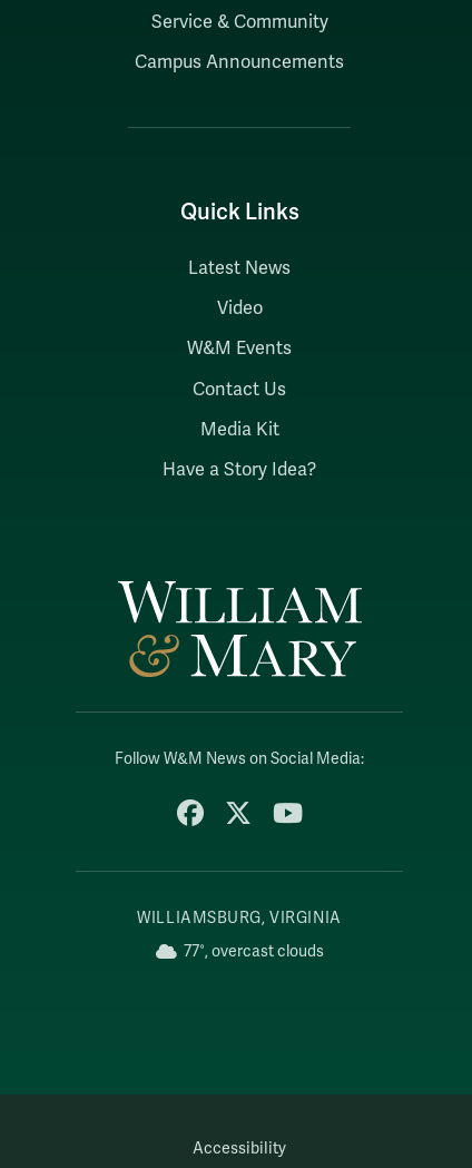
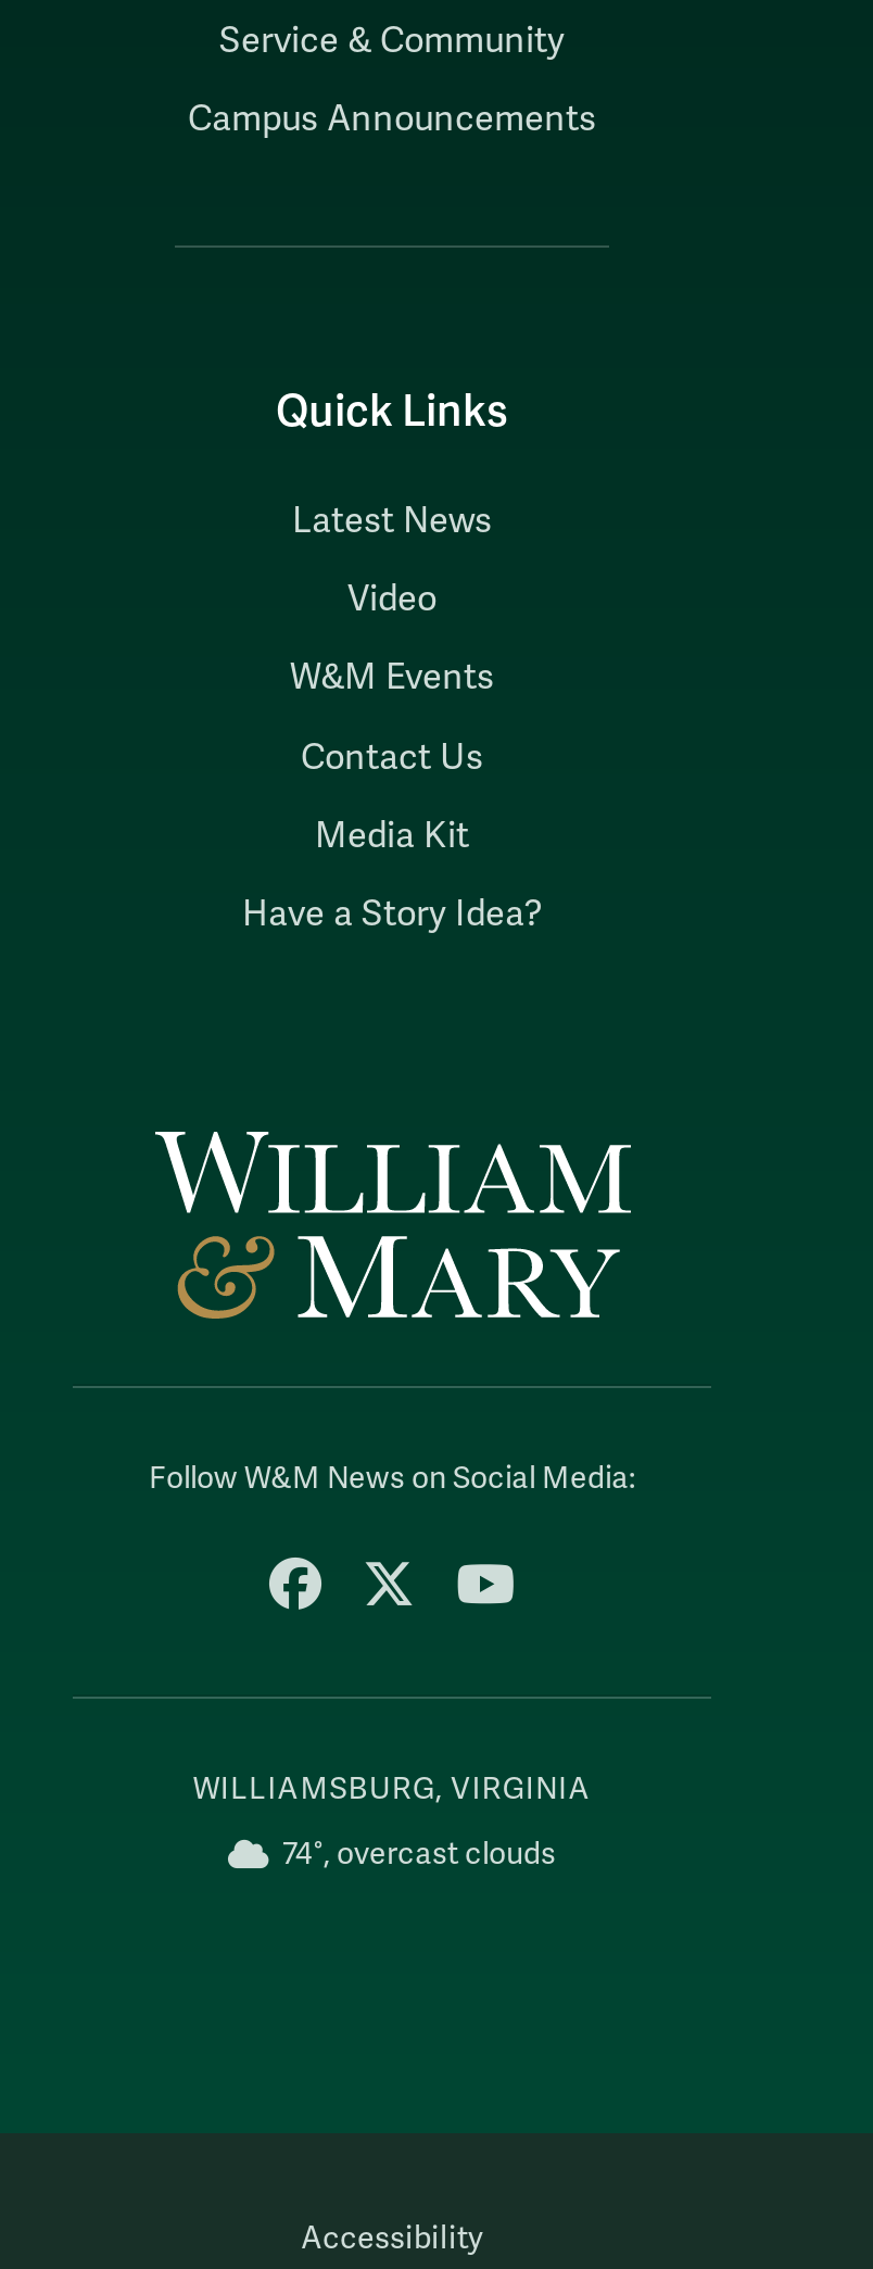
[183,942,323,961] 77°, overcast clouds -> [282,1835,556,1872] 74°, overcast clouds

